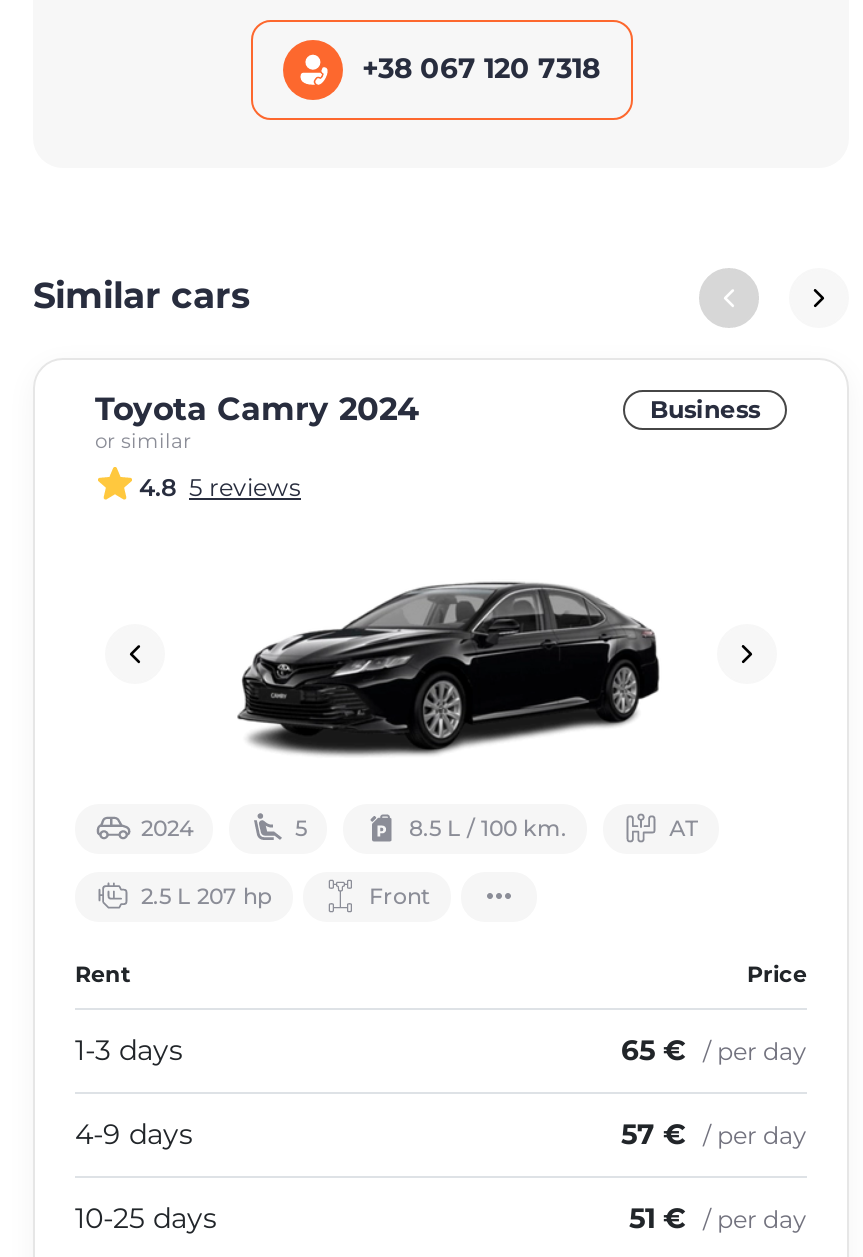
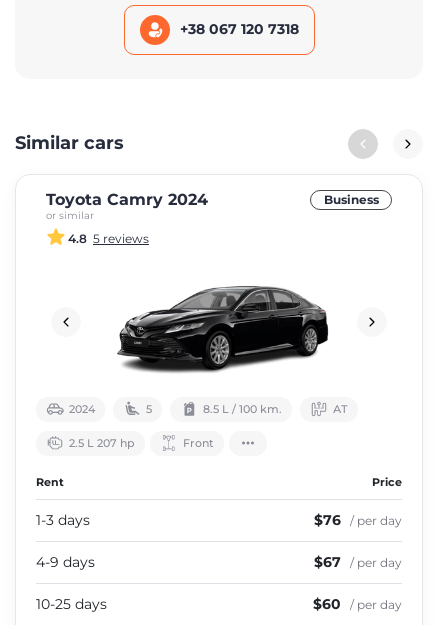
[621,1032,807,1068] 65 € / per day -> [314,511,402,529] $76 / per day
[621,1116,807,1152] 57 € / per day -> [314,553,402,571] $67 / per day
[629,1200,807,1236] 51 € / per day -> [313,595,402,613] $60 / per day

